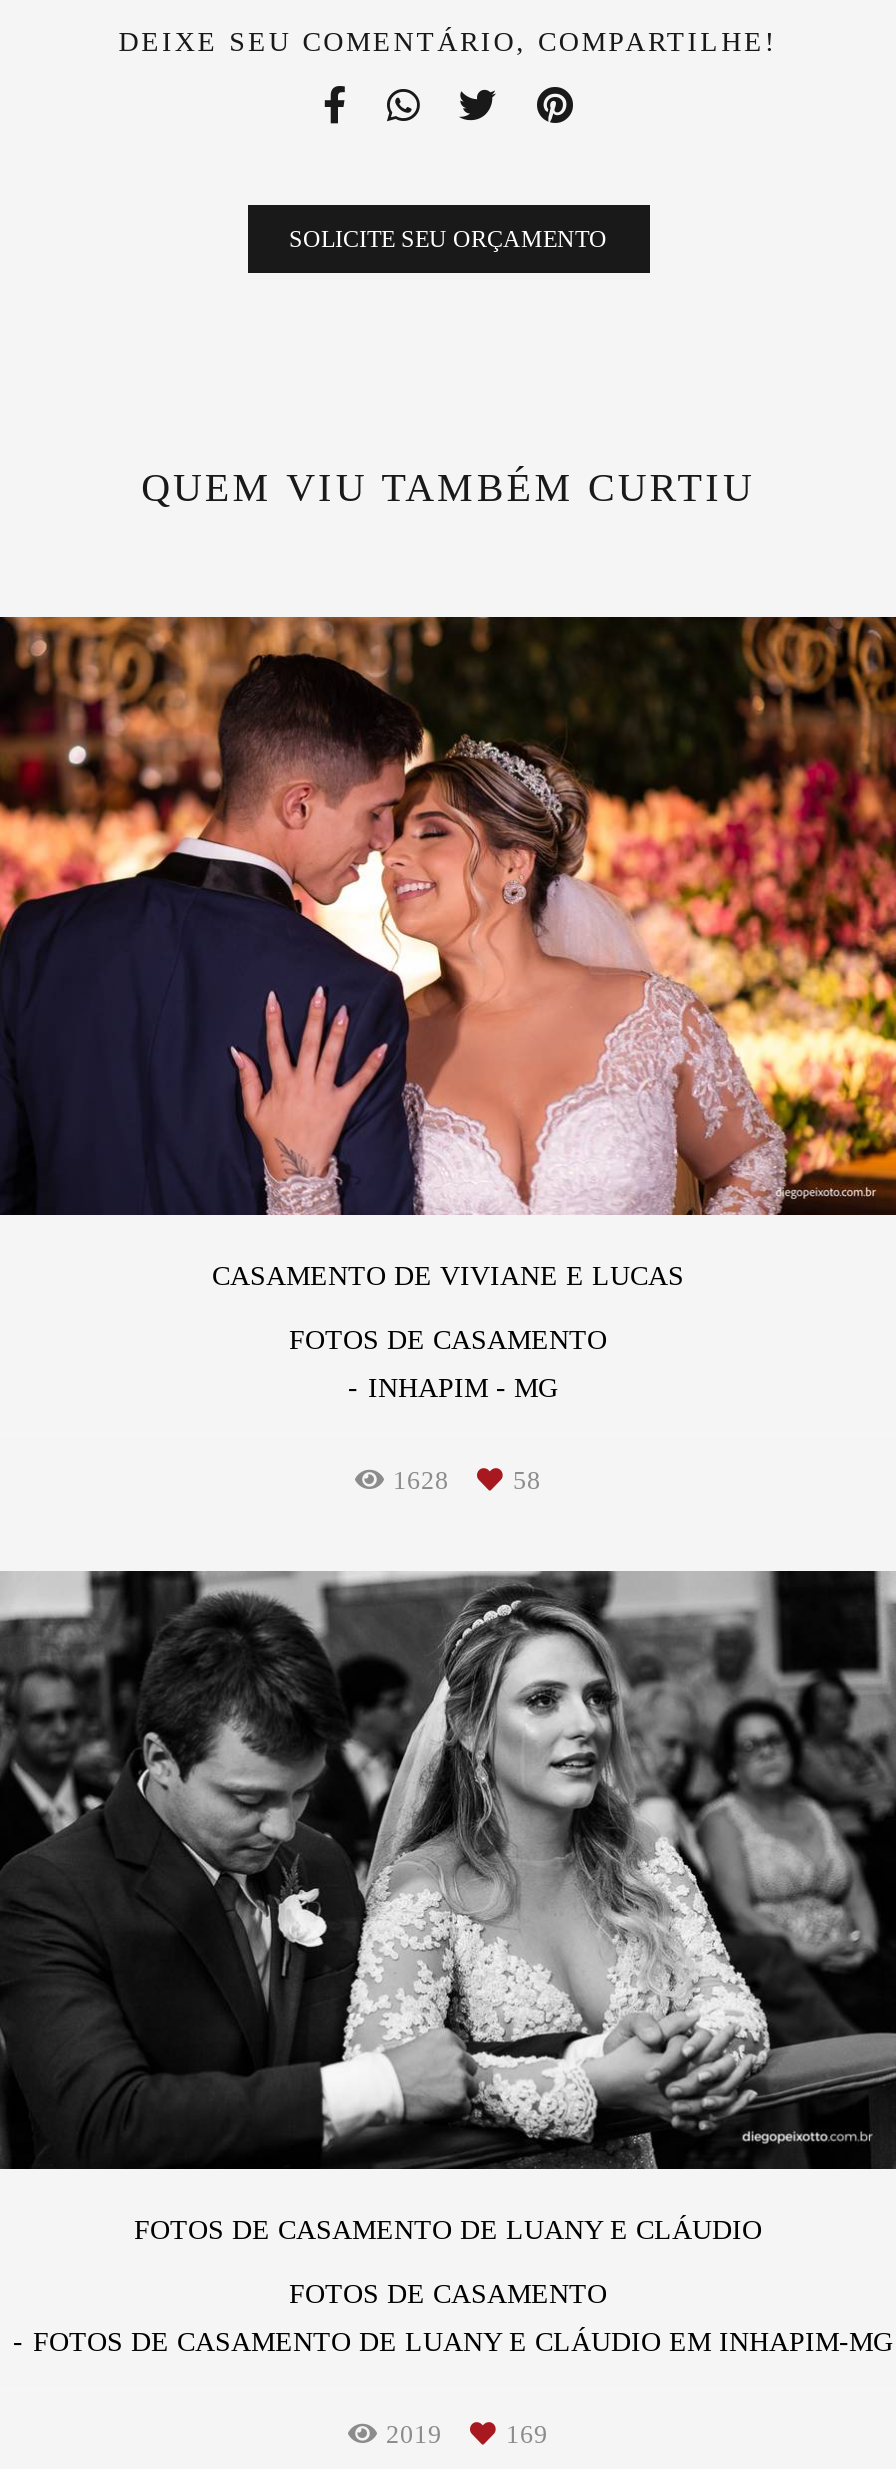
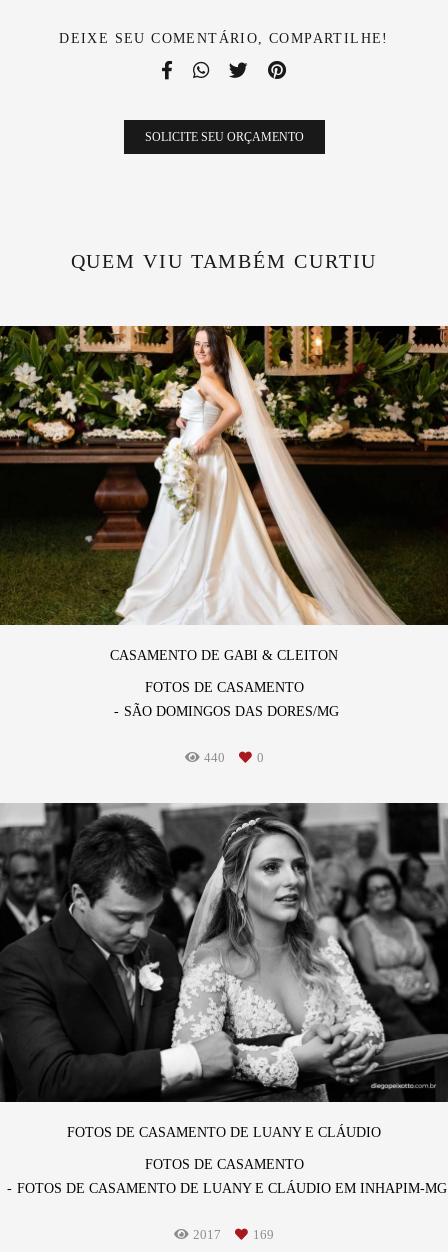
[6,615,890,1291] [image] | CASAMENTO DE VIVIANE E LUCAS -> [3,325,445,663] [image] | CASAMENTO DE GABI & CLEITON
[368,1373,558,1403] INHAPIM - MG -> [124,704,339,719] SÃO DOMINGOS DAS DORES/MG
[393,1467,541,1495] 1628 | 58 -> [203,751,263,765] 440 | 0
[386,2420,442,2448] 2019 -> [193,1228,221,1242] 2017

